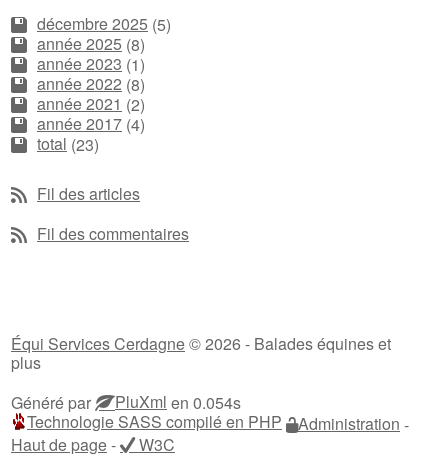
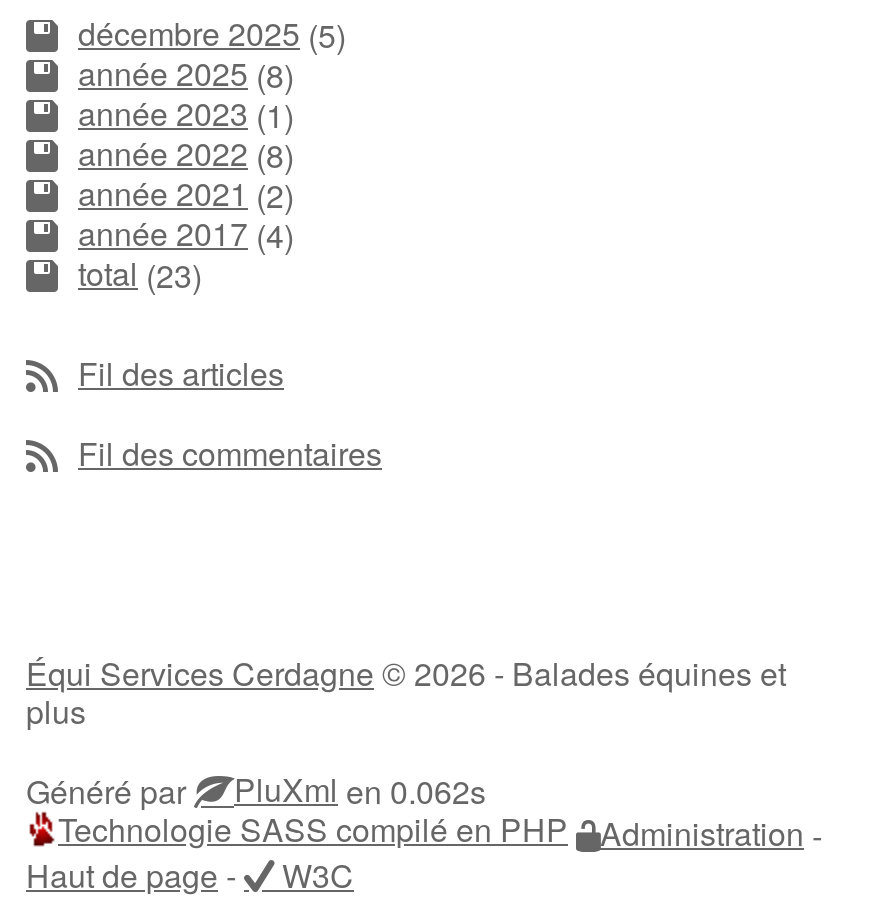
[11,389,241,413] Généré par PluXml en 0.054s -> [26,765,486,813] Généré par PluXml en 0.062s

